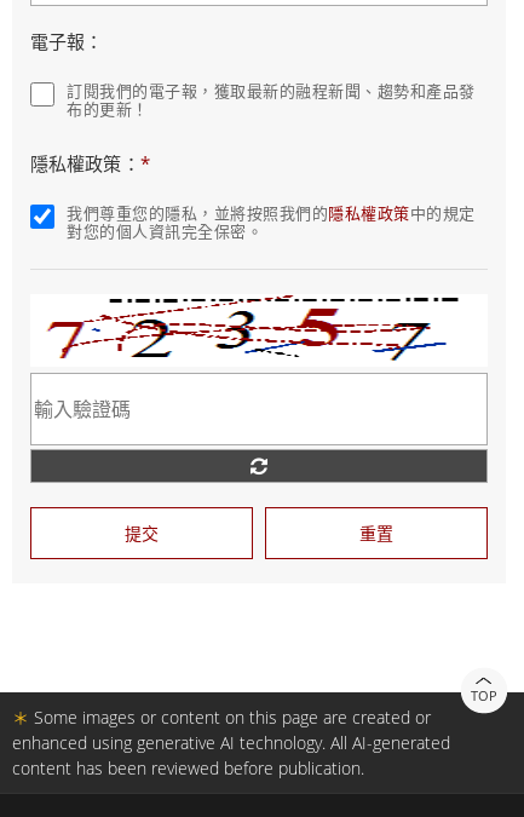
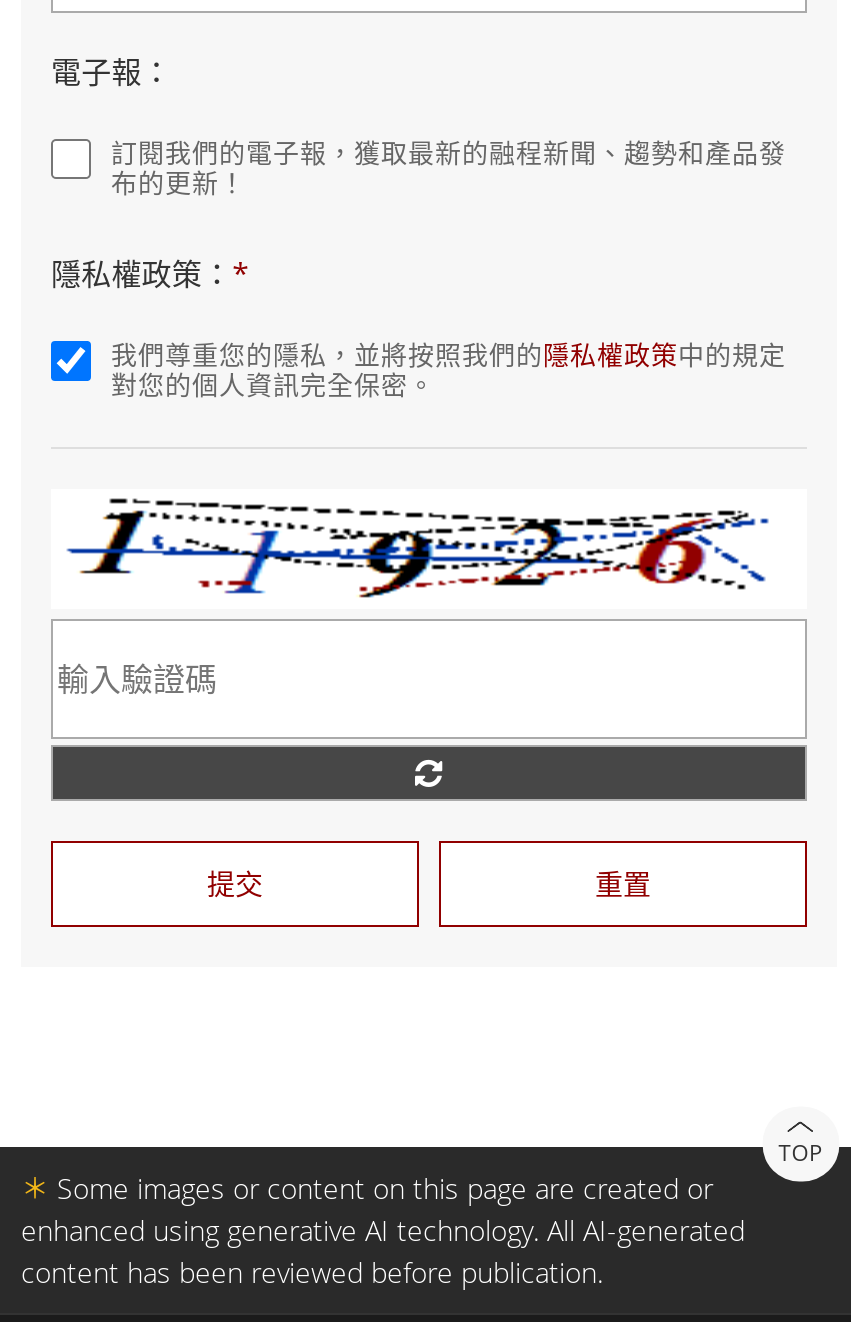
[41,294,463,362] [image] -> [67,491,769,599] [image]

